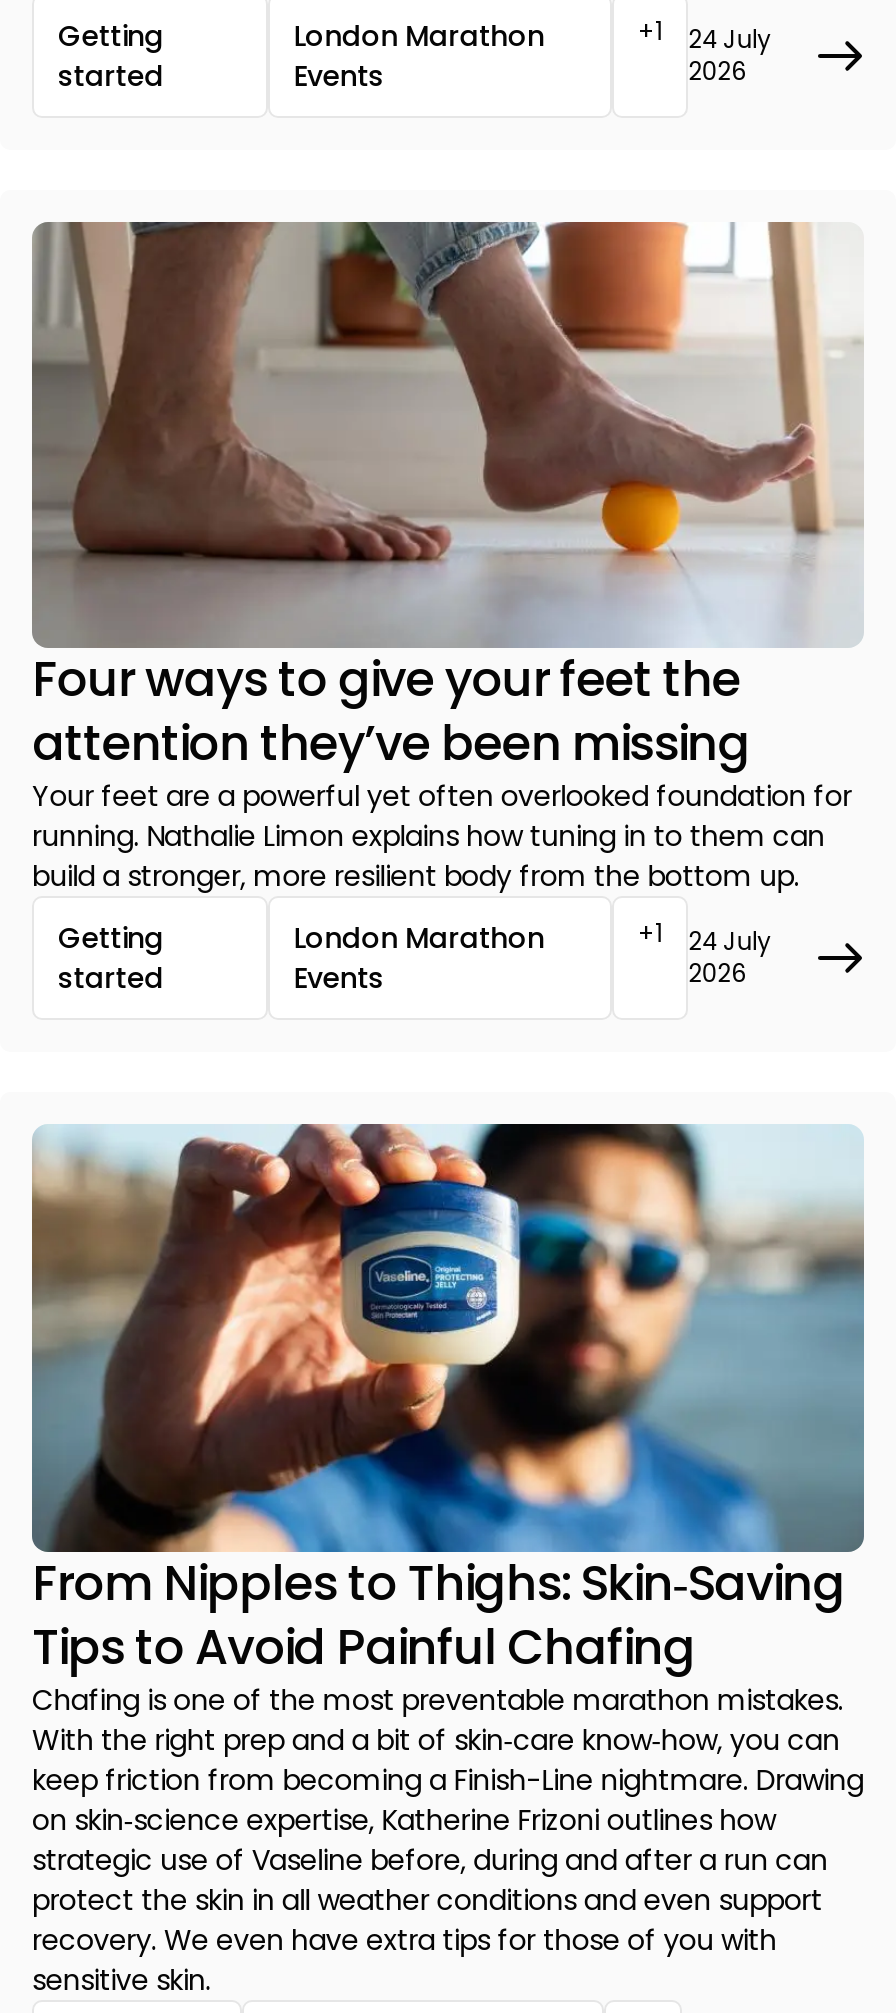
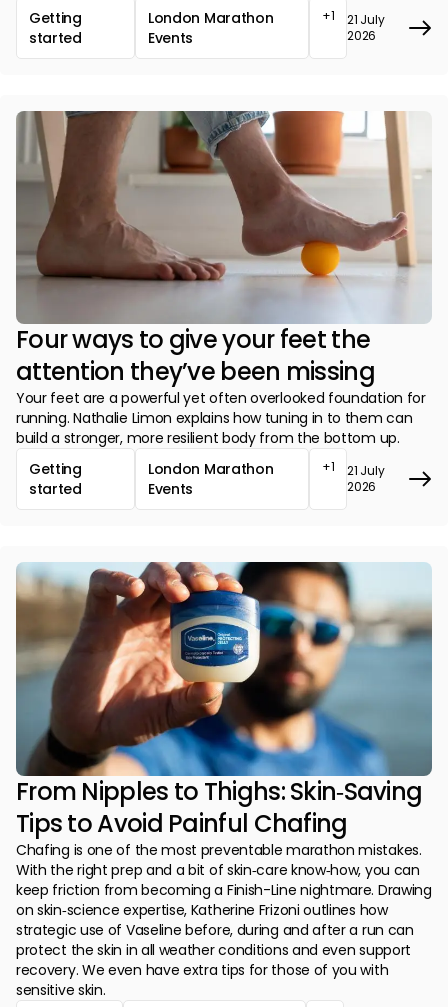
[689,22,771,56] 24 July -> [347,11,384,28] 21 July
[689,925,771,959] 24 July -> [347,462,384,479] 21 July

